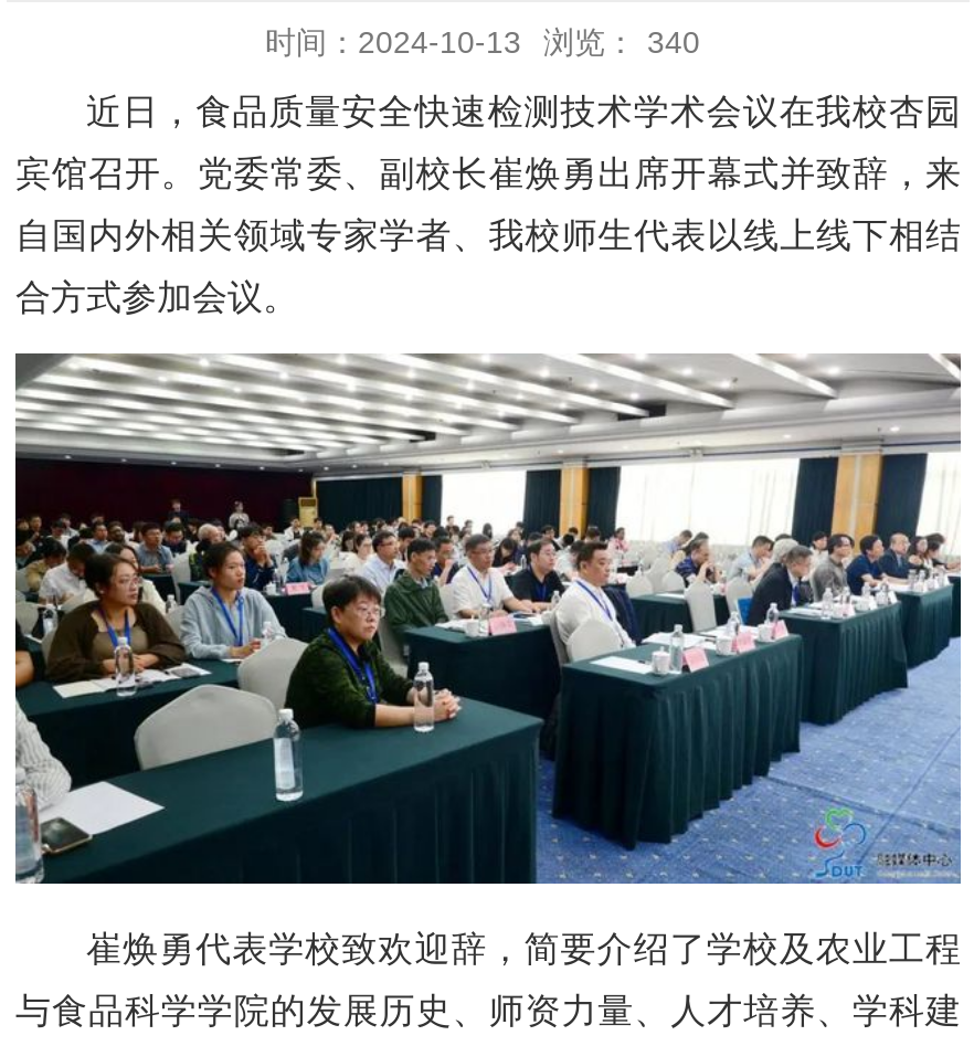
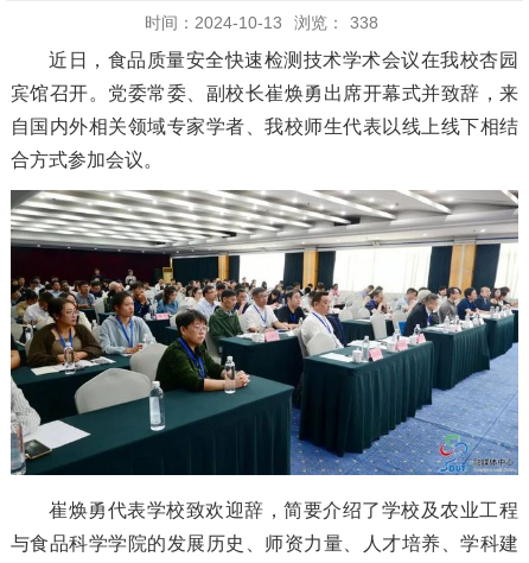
[265,24,700,60] 时间：2024-10-13 浏览： 340 -> [145,13,378,32] 时间：2024-10-13 浏览： 338

